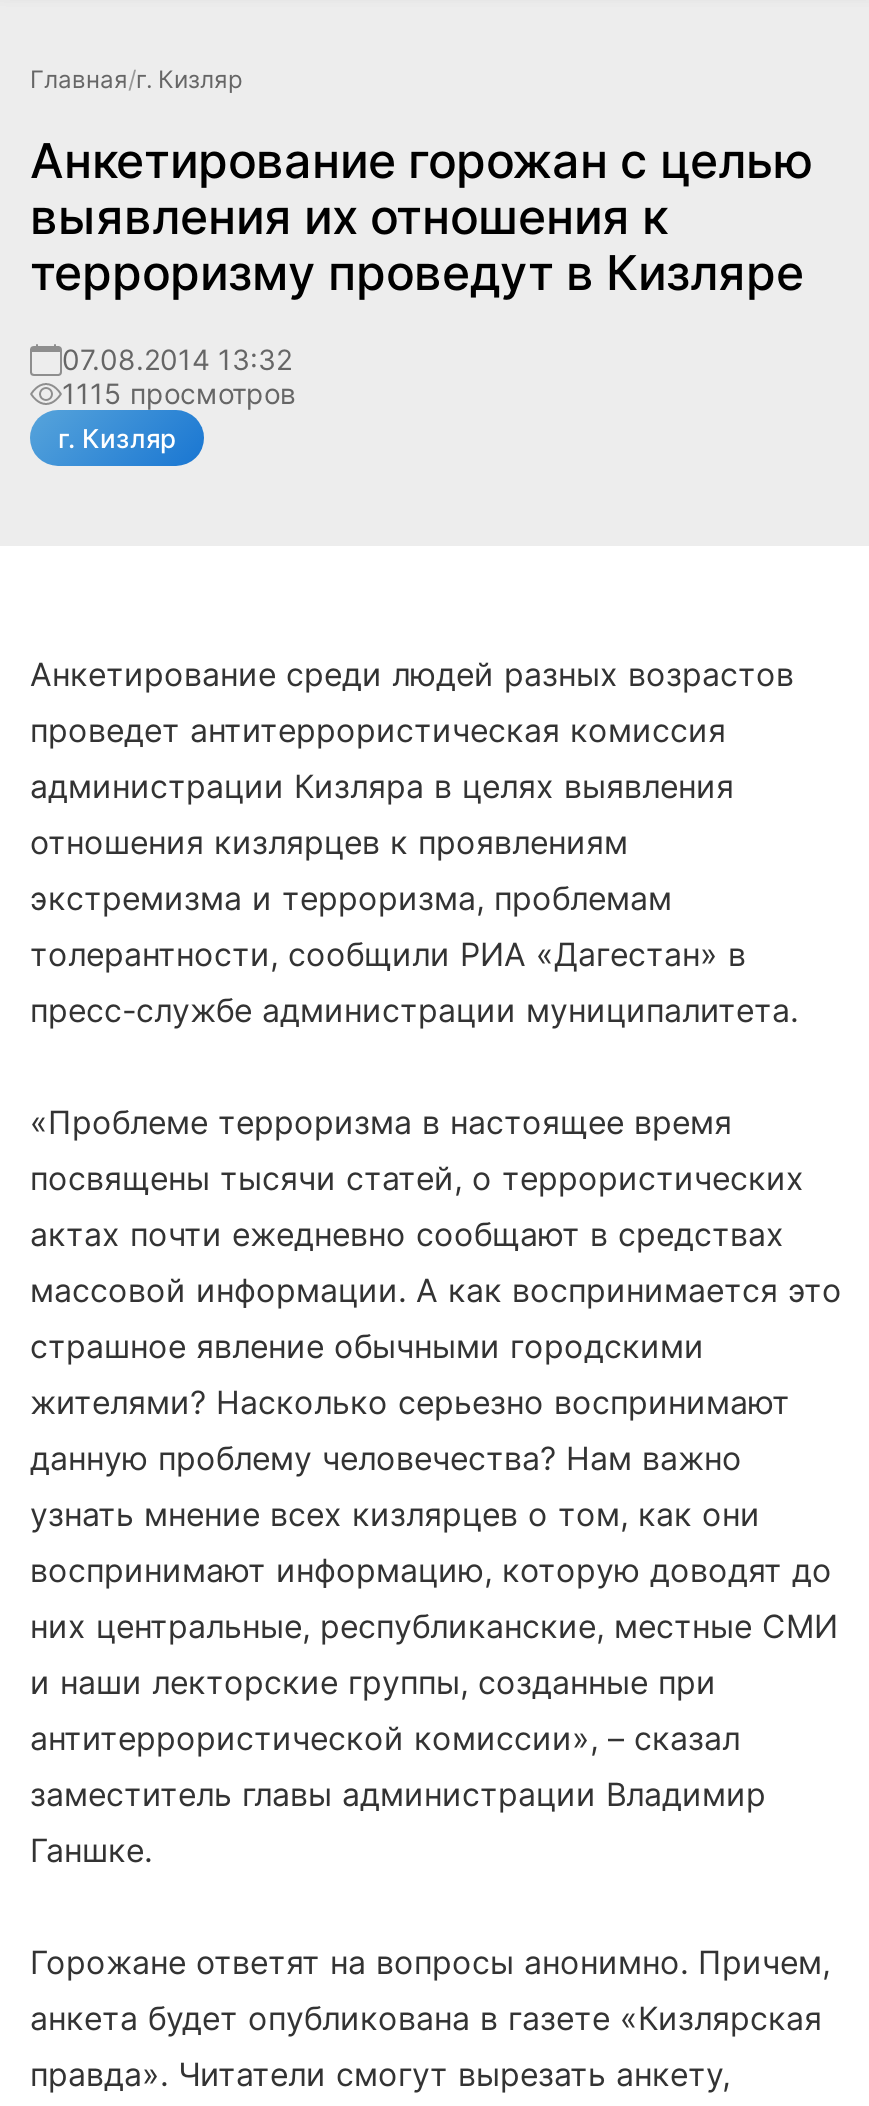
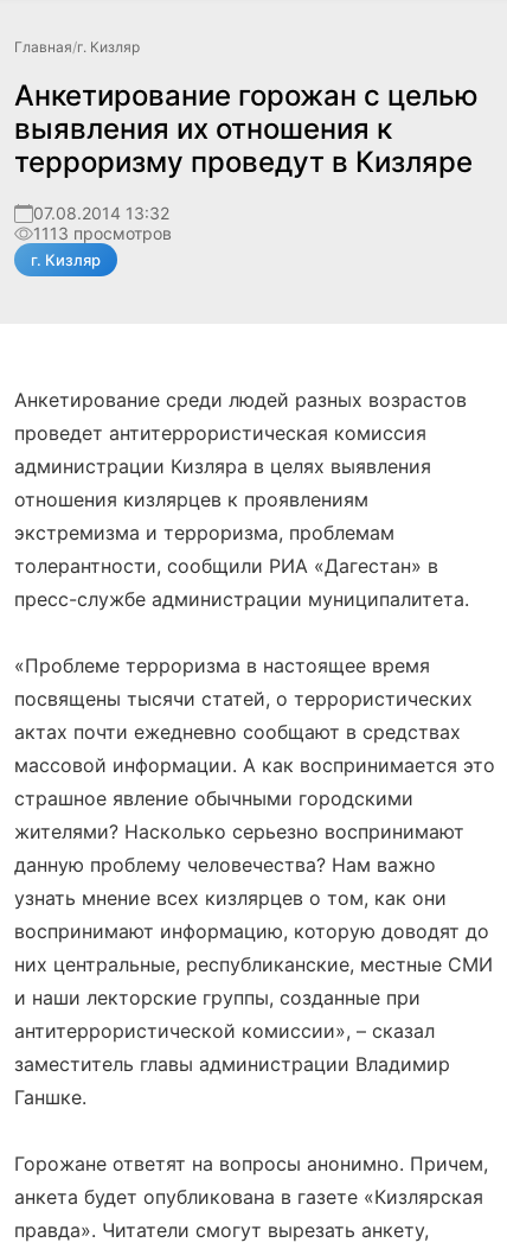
[62,376,296,410] 1115 просмотров -> [33,223,172,243] 1113 просмотров

